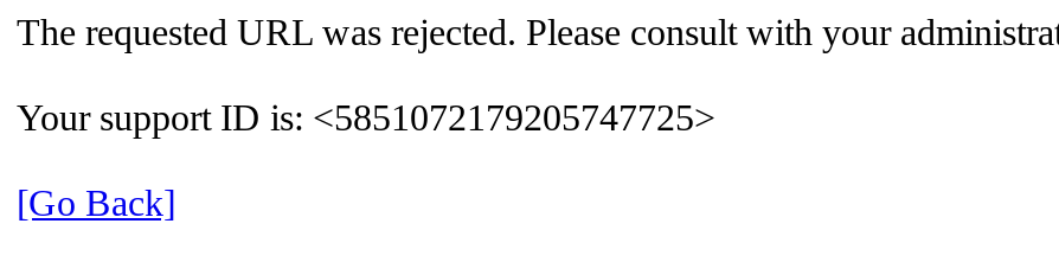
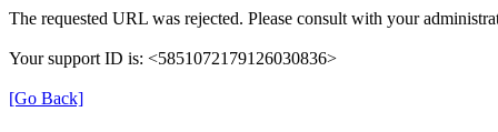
[17,97,715,138] Your support ID is: <5851072179205747725> -> [9,49,337,68] Your support ID is: <5851072179126030836>

